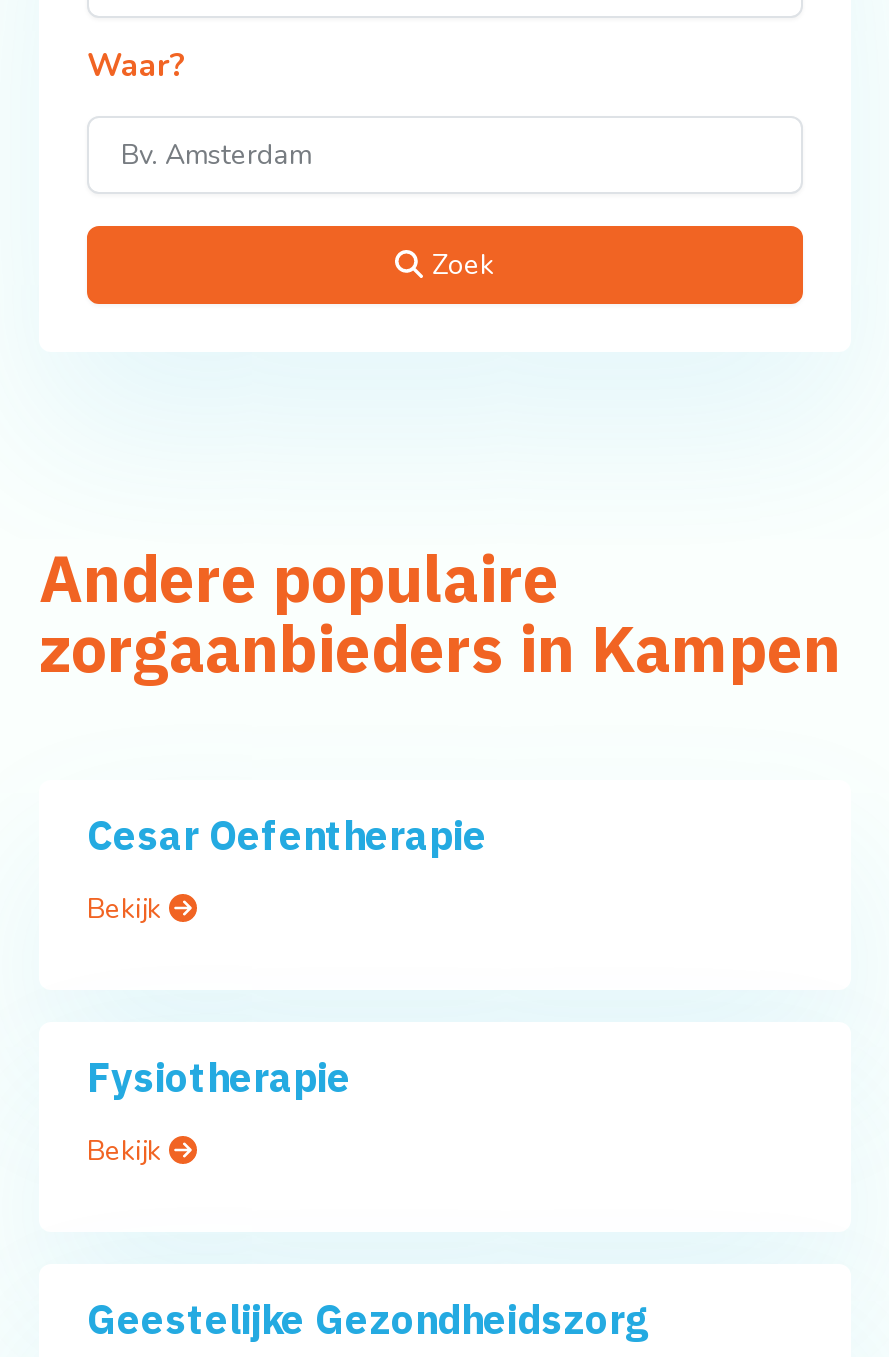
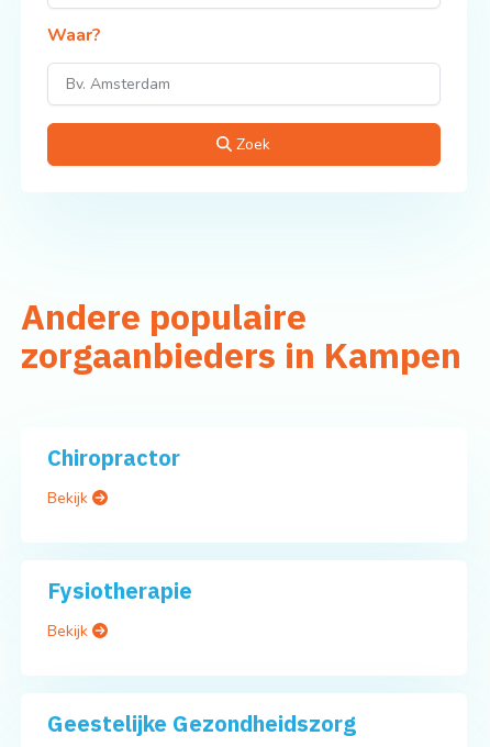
[87,809,487,863] Cesar Oefentherapie -> [47,443,180,473] Chiropractor

